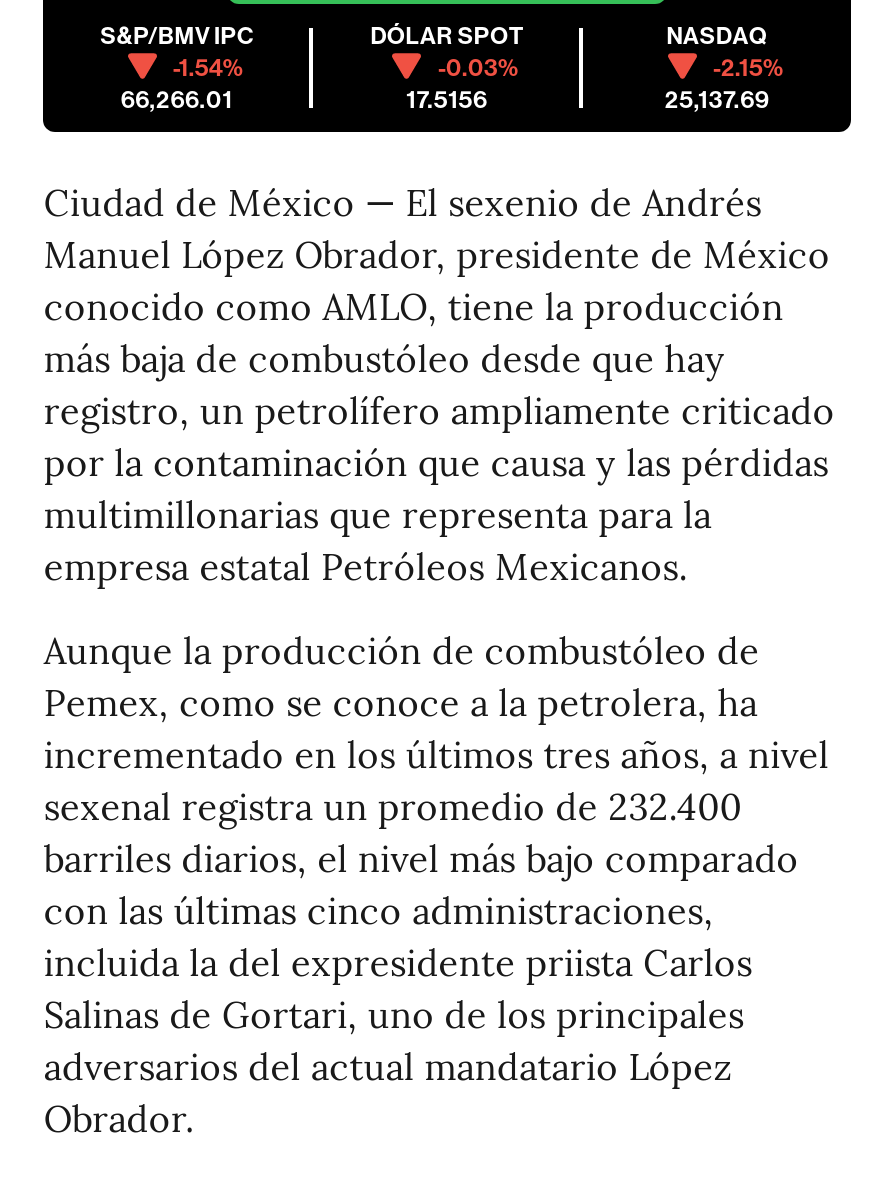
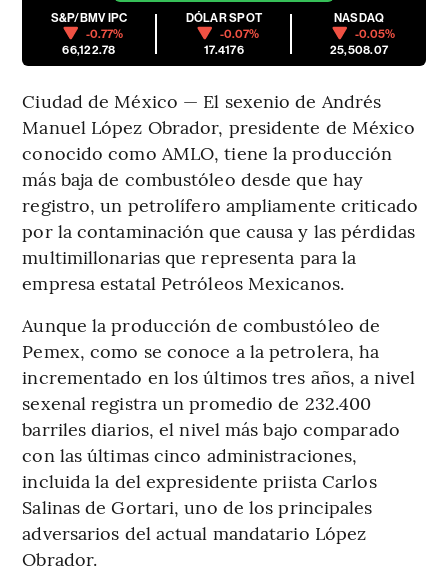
[173,54,243,82] -1.54% -> [86,27,123,41] -0.77%
[438,54,518,82] -0.03% -> [220,27,259,41] -0.07%
[713,54,783,82] -2.15% -> [354,27,394,41] -0.05%
[121,86,233,114] 66,266.01 -> [62,43,115,57] 66,122.78
[406,86,488,114] 17.5156 -> [204,43,244,57] 17.4176
[665,86,769,114] 25,137.69 -> [330,43,388,57] 25,508.07

